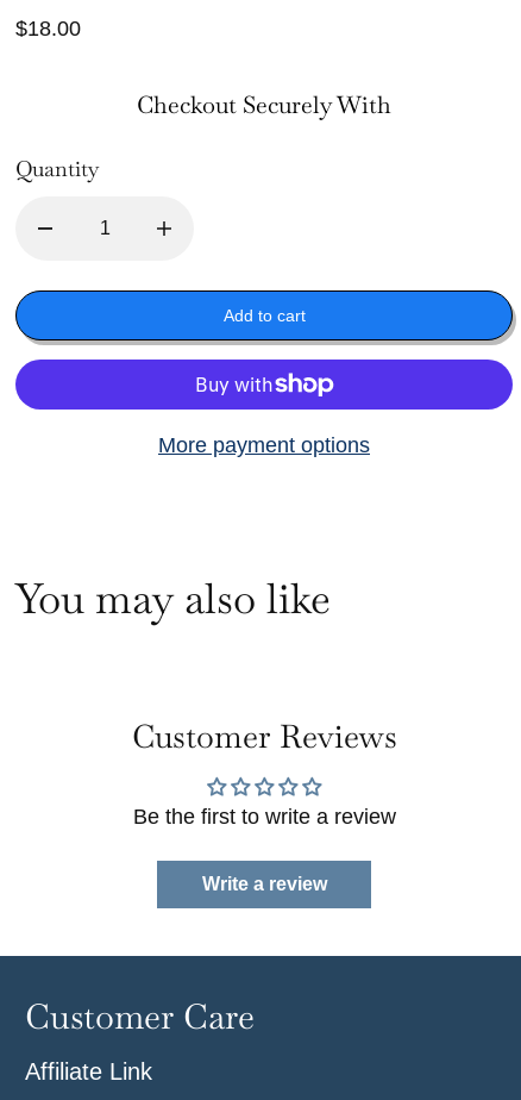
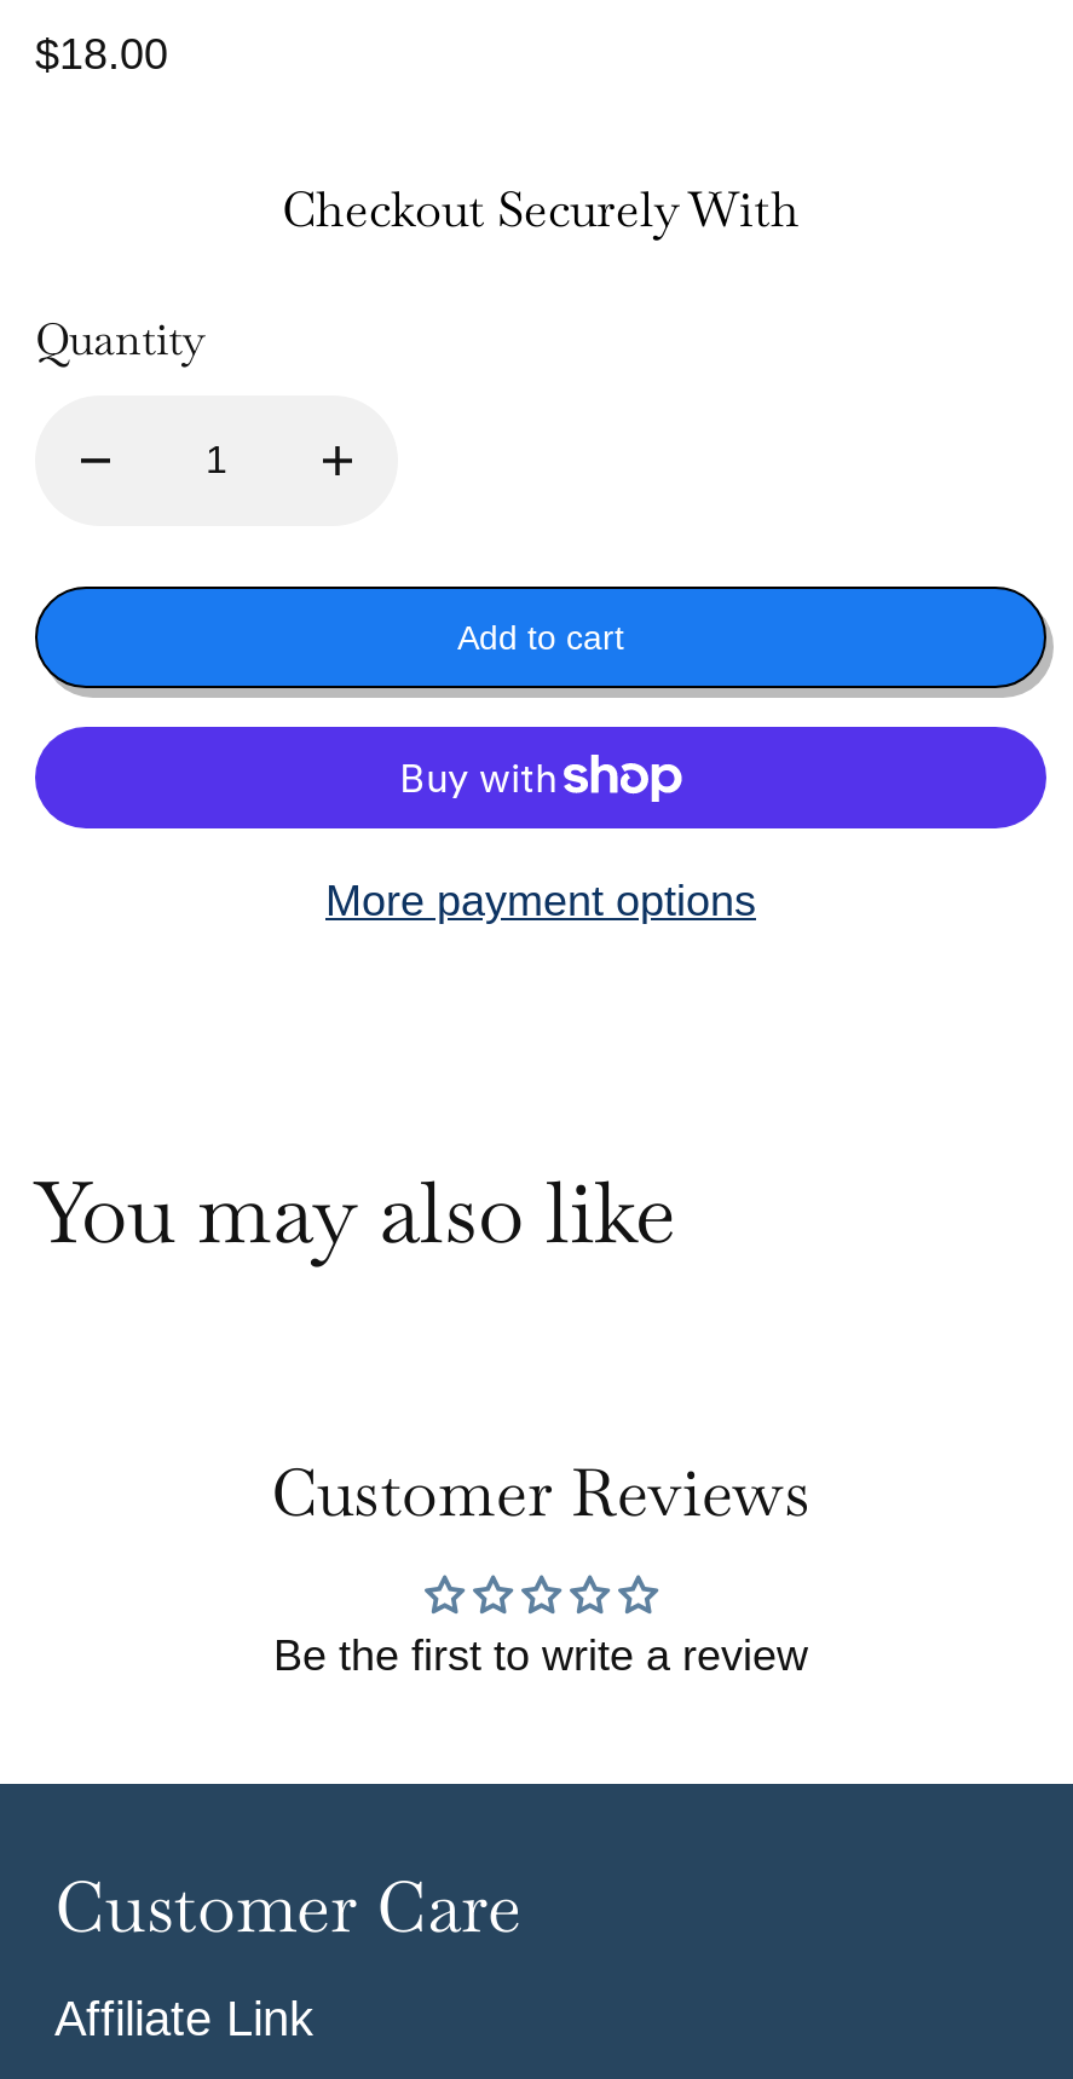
[202,874,327,894] Write a review -> none

